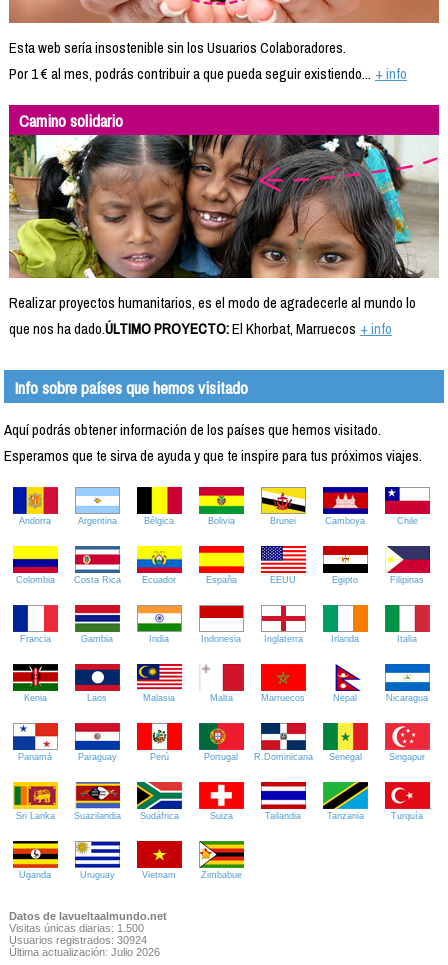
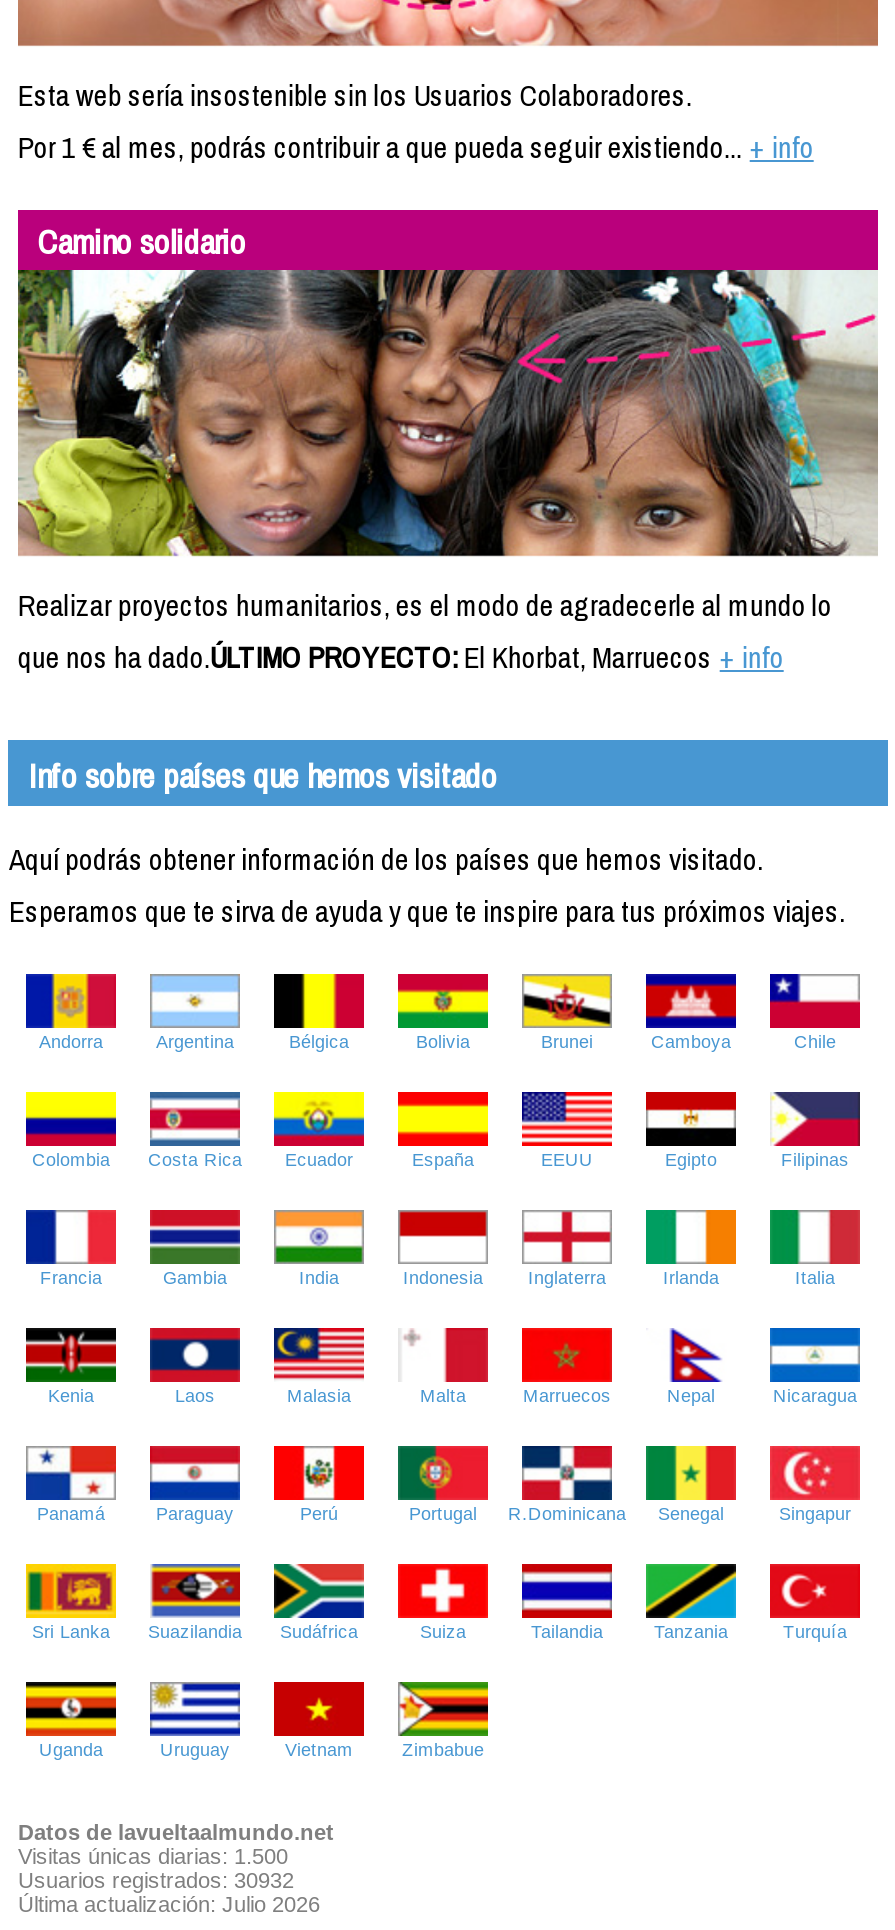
[9,934,147,946] Usuarios registrados: 30924 -> [18,1868,294,1892] Usuarios registrados: 30932

